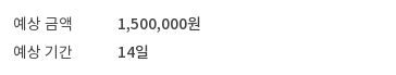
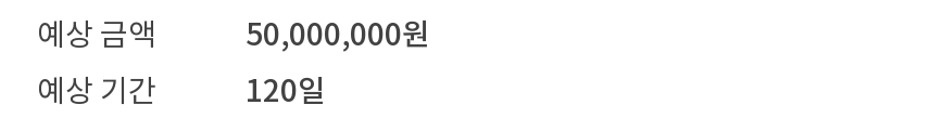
[117,14,201,34] 1,500,000원 -> [246,15,430,54] 50,000,000원
[117,42,149,62] 14일 -> [246,71,326,110] 120일

